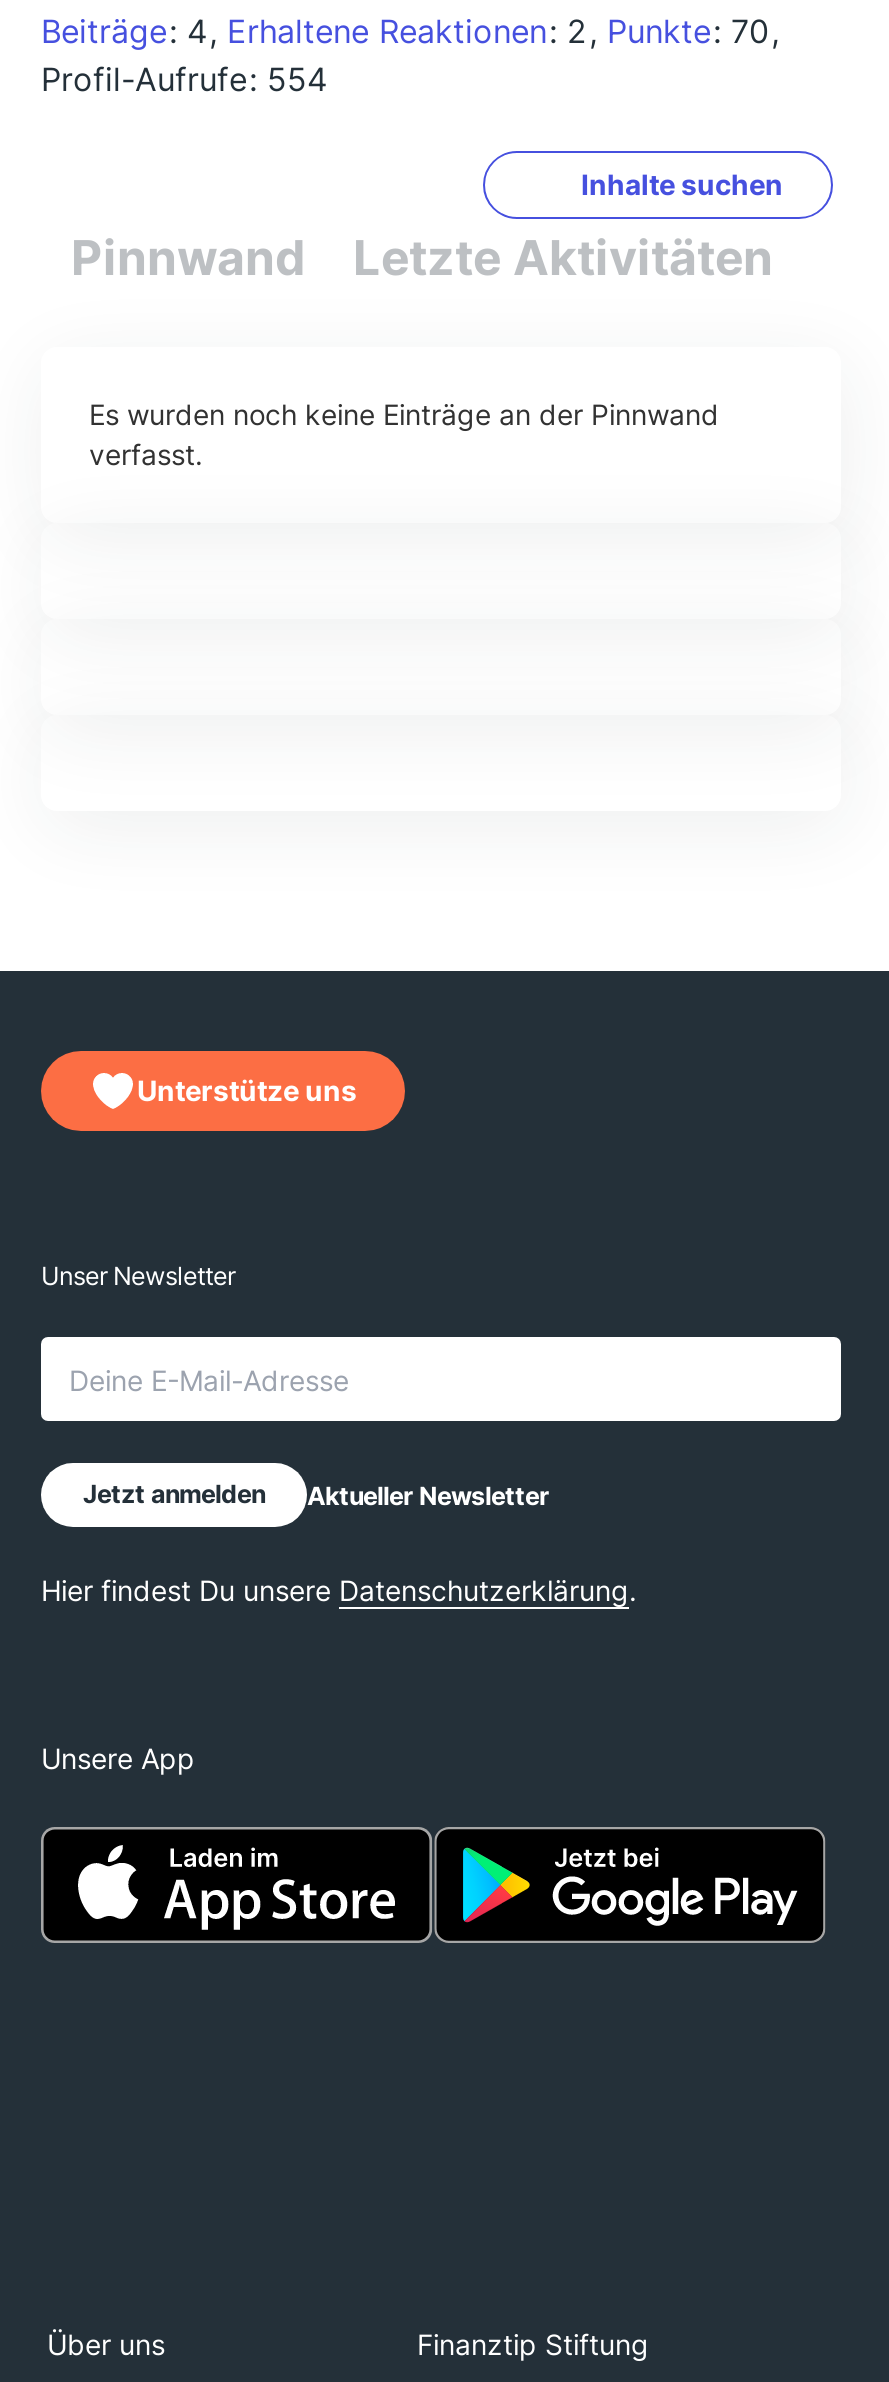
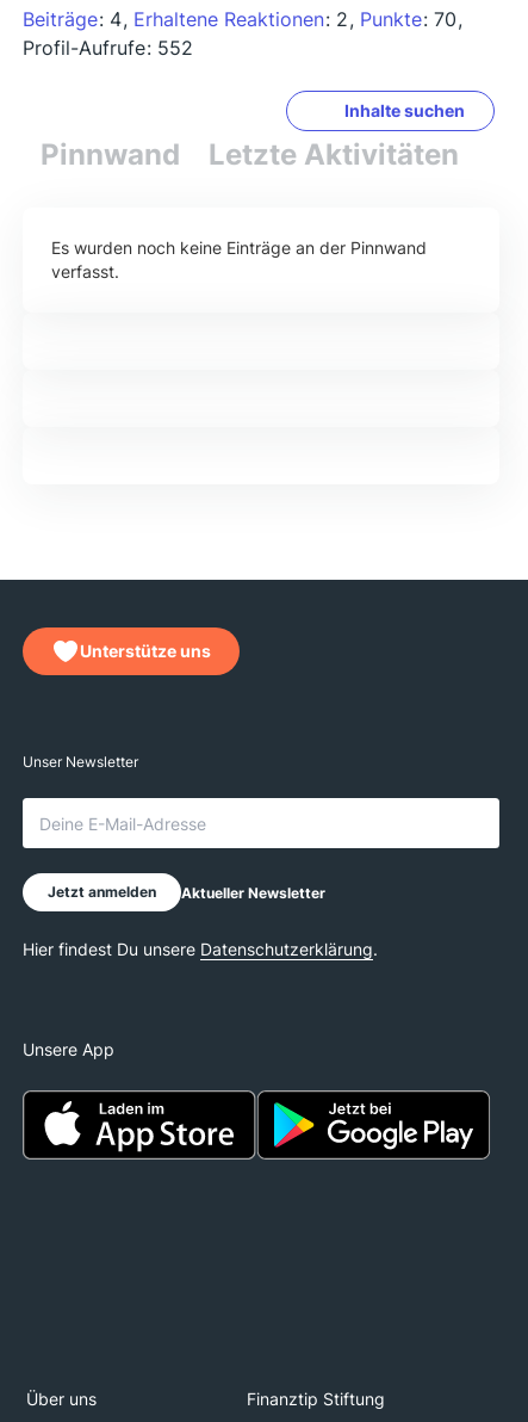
[41,60,327,100] Profil-Aufrufe 554 -> [23,36,193,60] Profil-Aufrufe 552

